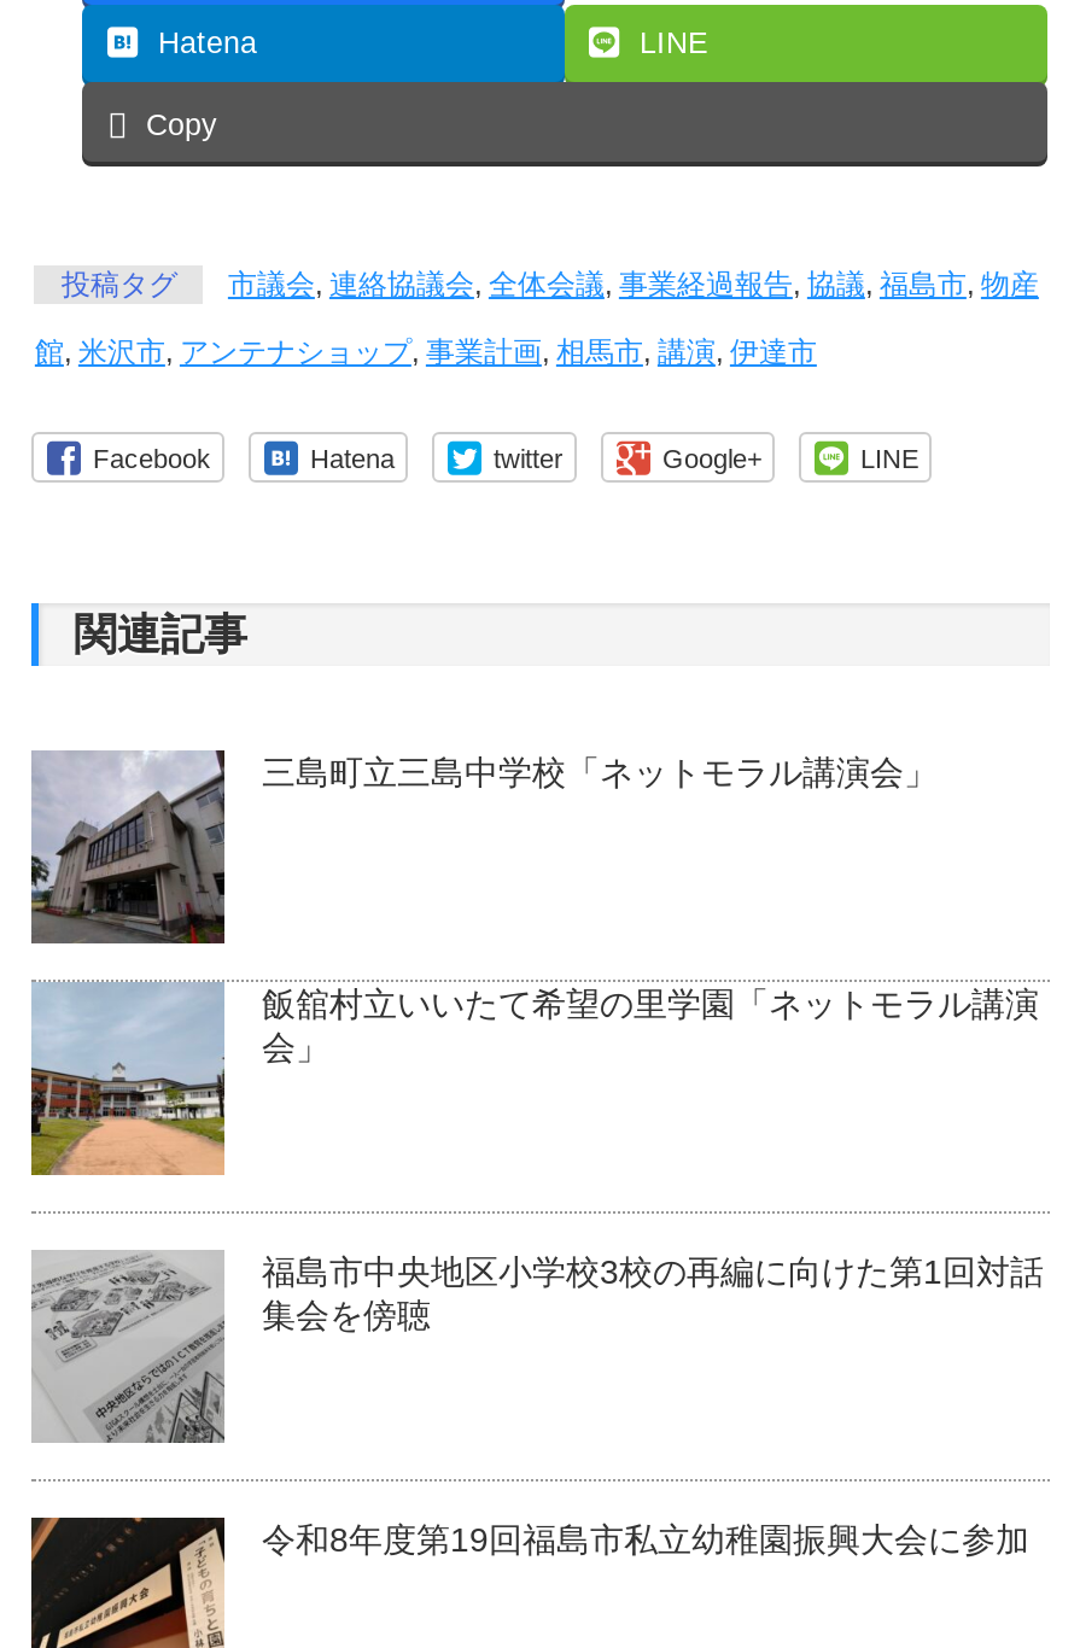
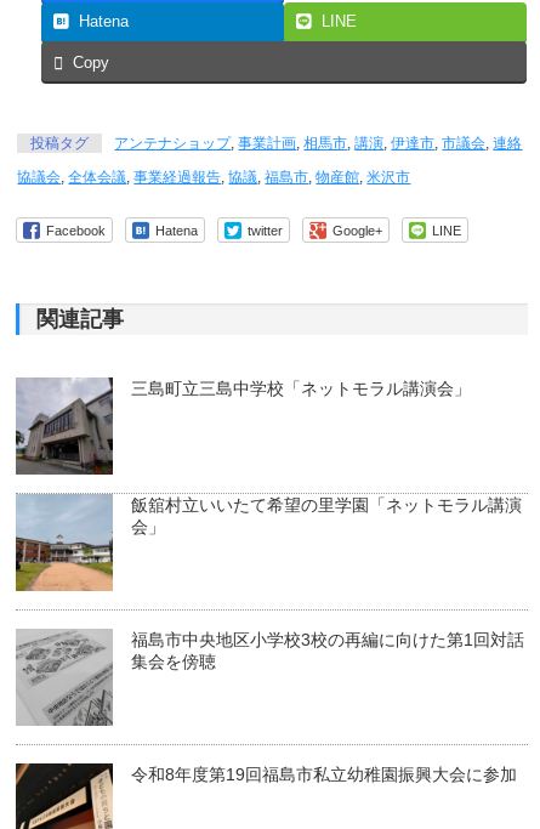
[228,269,1039,302] 市議会,連絡協議会,全体会議,事業経過報告,協議,福島市,物産 -> [115,135,522,152] アンテナショップ,事業計画,相馬市,講演,伊達市,市議会,連絡
[35,336,817,370] 館,米沢市,アンテナショップ,事業計画,相馬市,講演,伊達市 -> [17,169,411,186] 協議会,全体会議,事業経過報告,協議,福島市,物産館,米沢市

